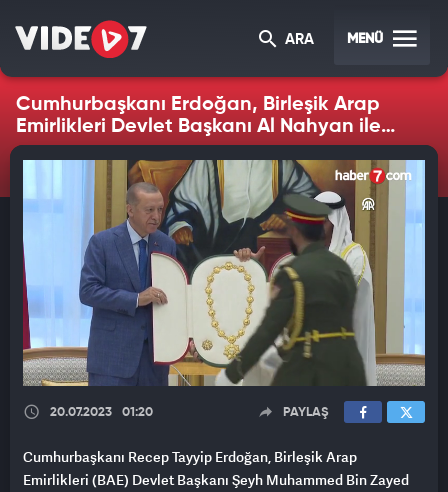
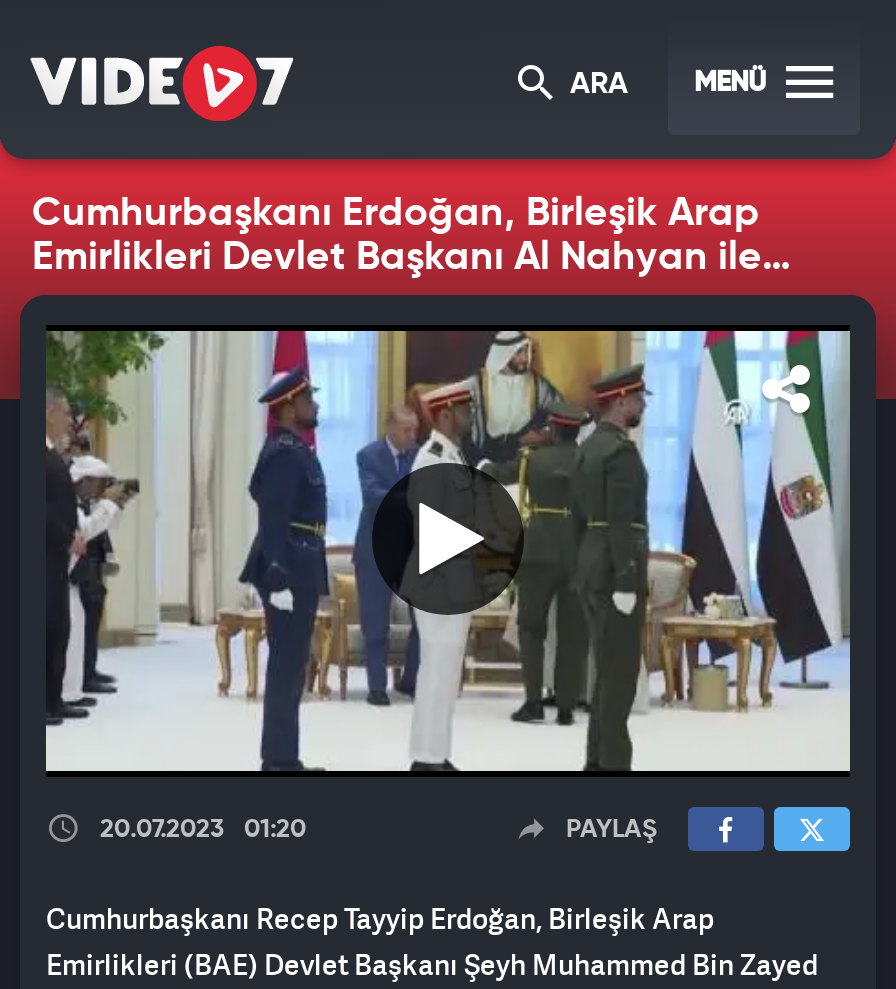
[22,159,426,387] [image] -> [44,325,852,777] [image]

